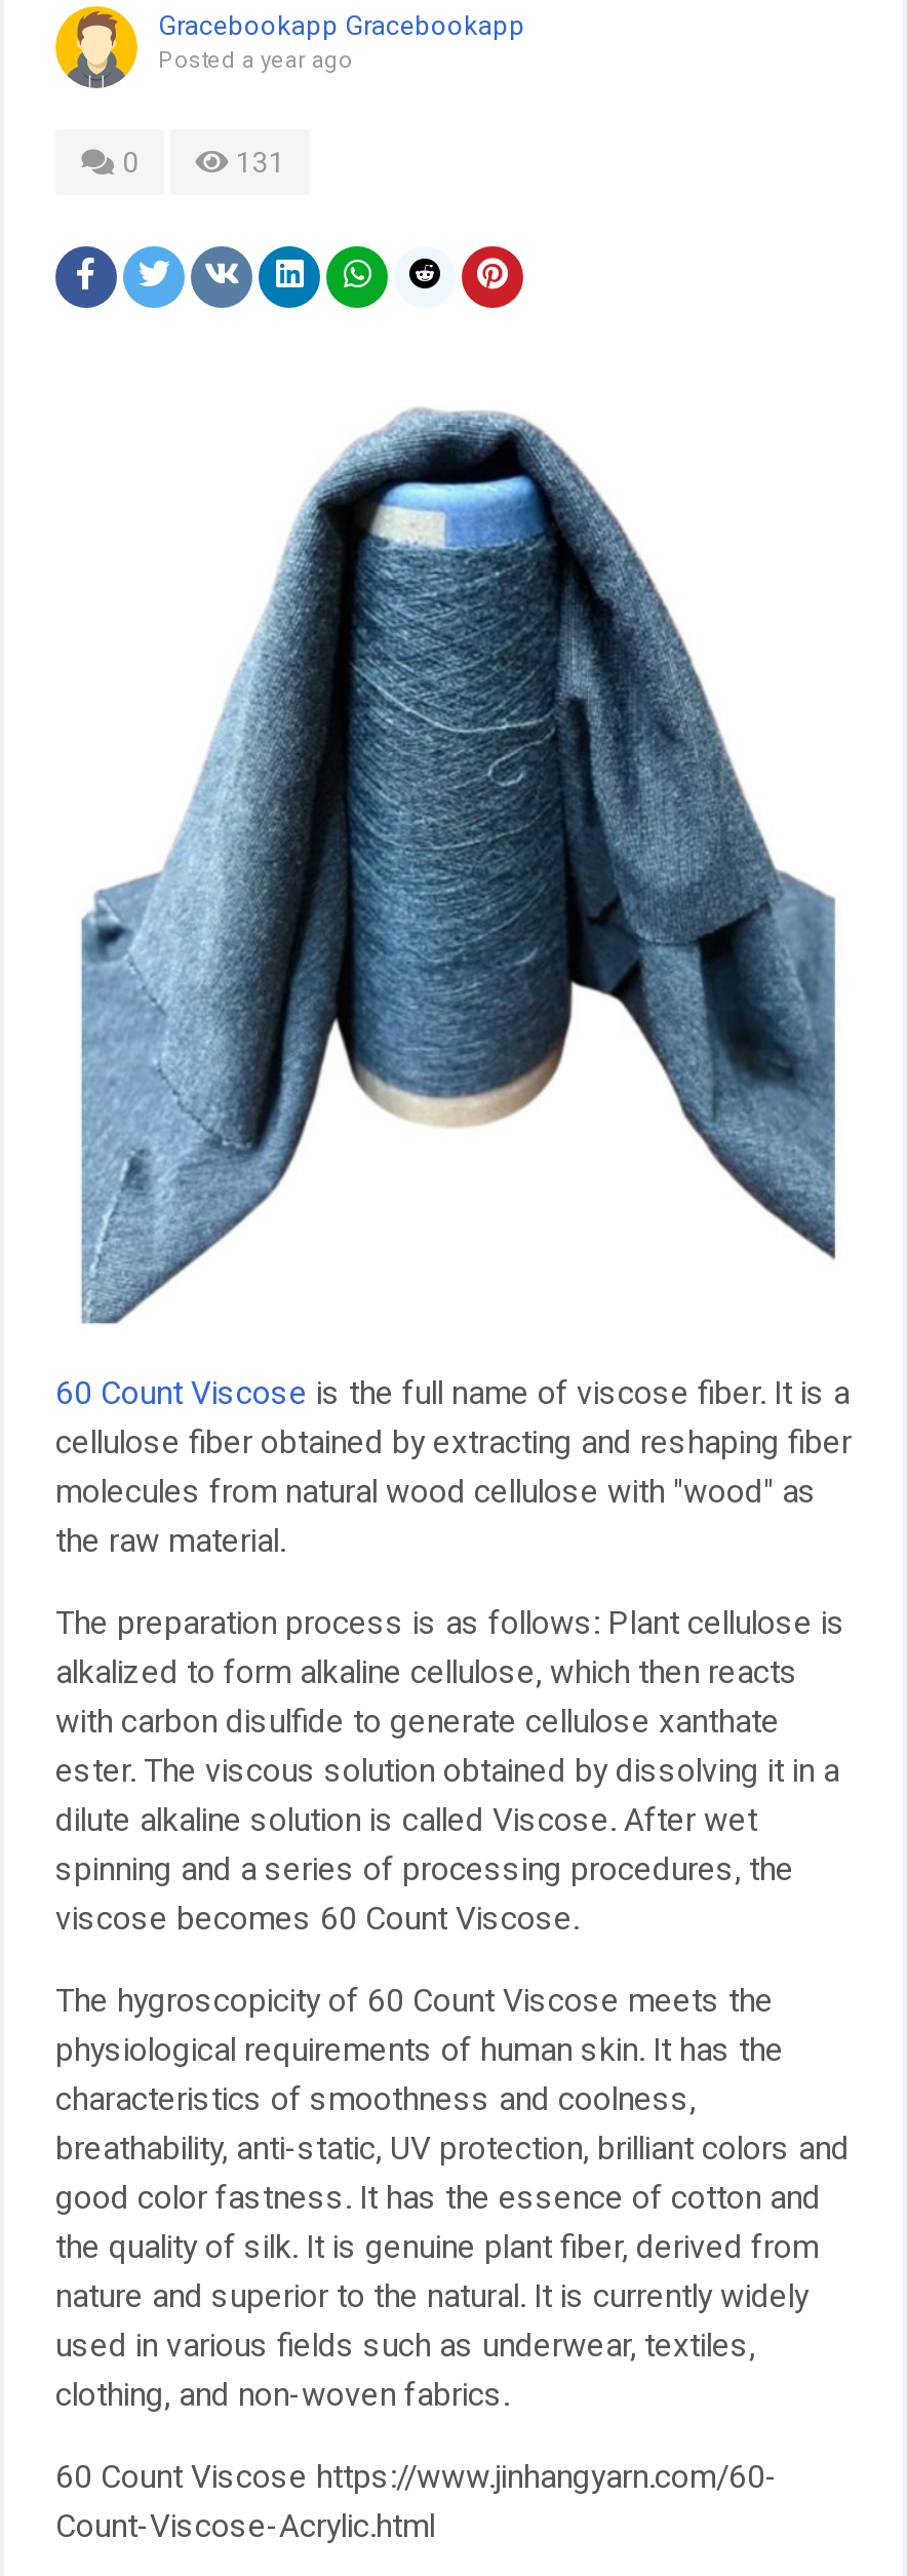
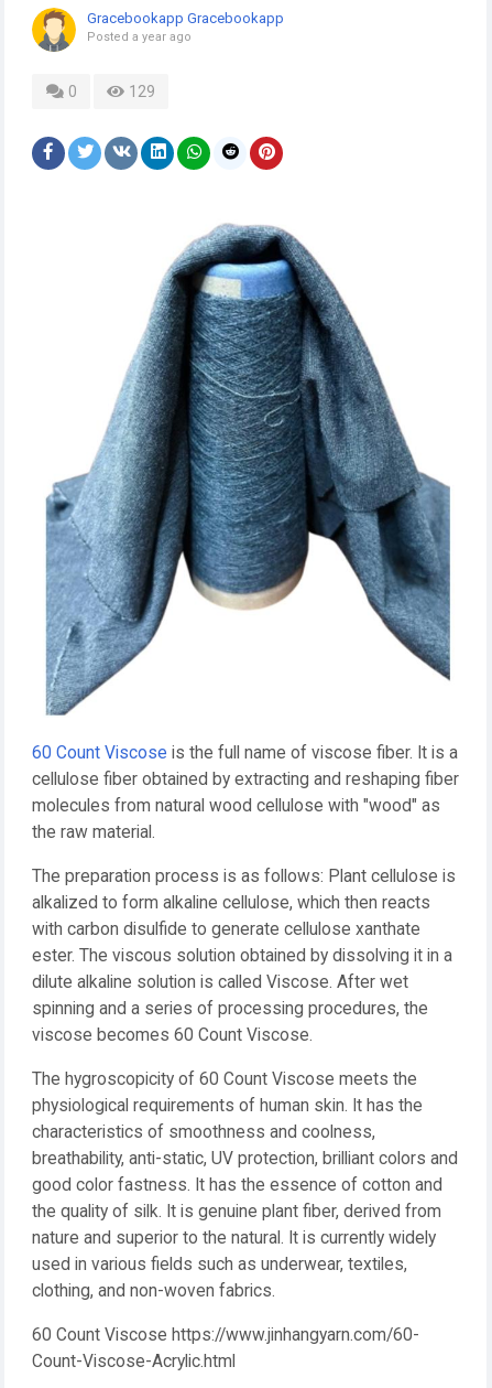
[230,146,285,179] 131 -> [125,83,155,100] 129

